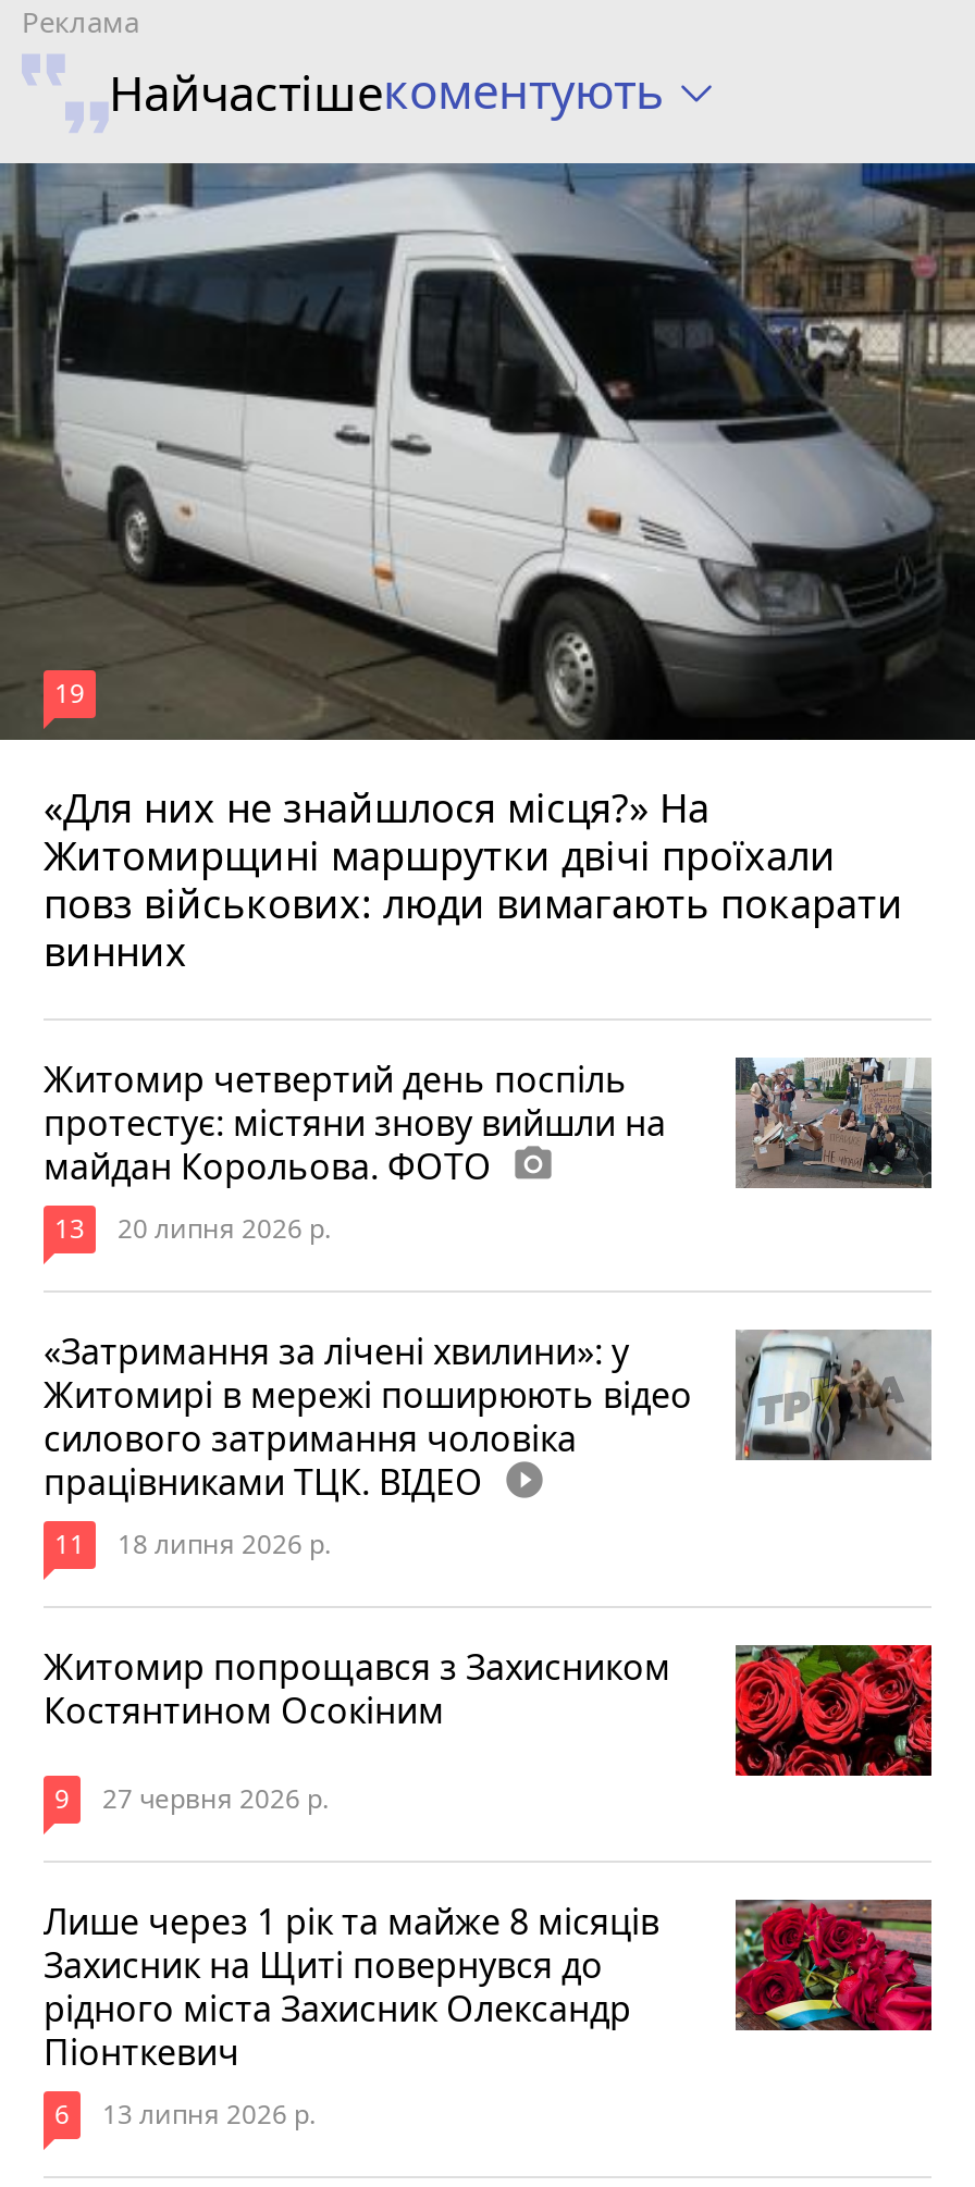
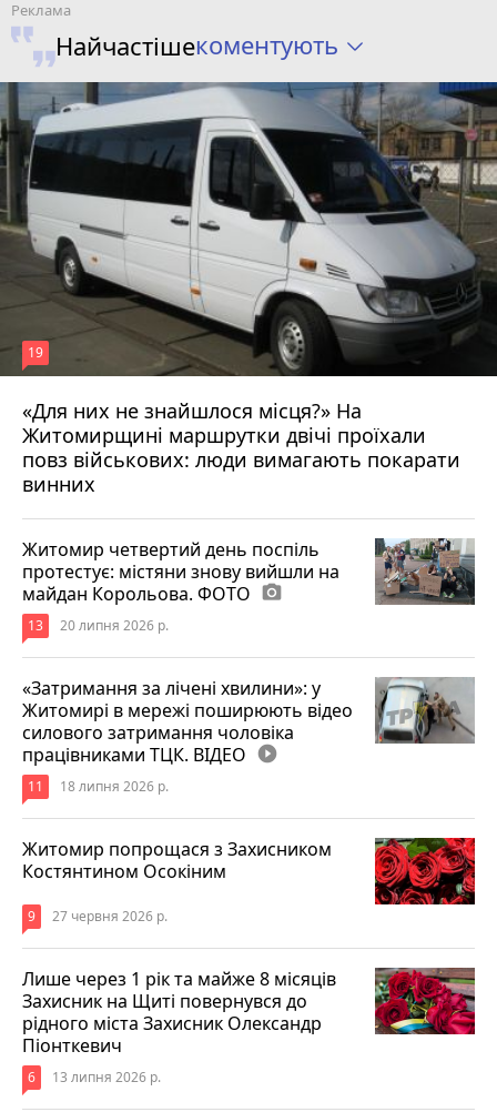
[44,1642,670,1690] Житомир попрощався з Захисником -> [22,836,332,861] Житомир попрощася з Захисником

